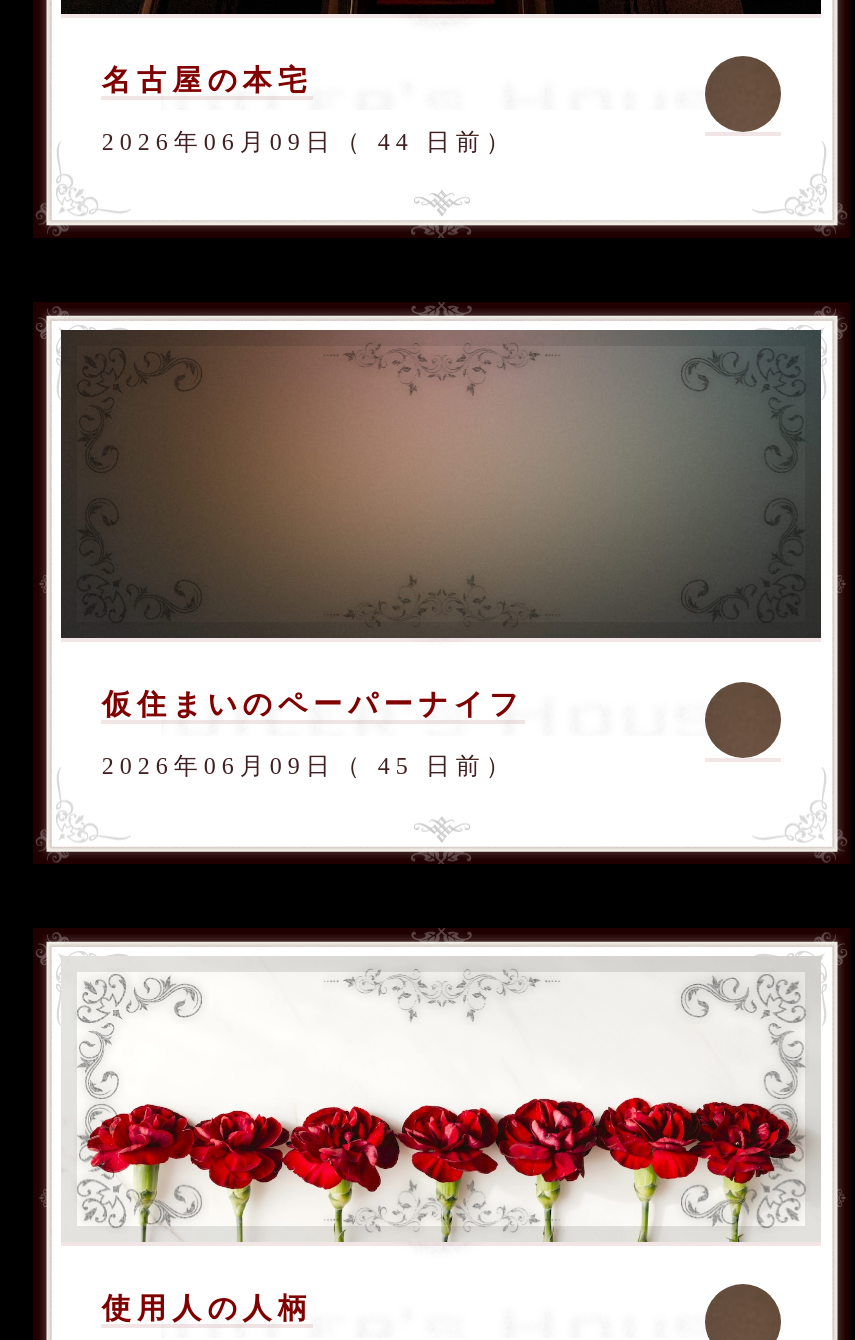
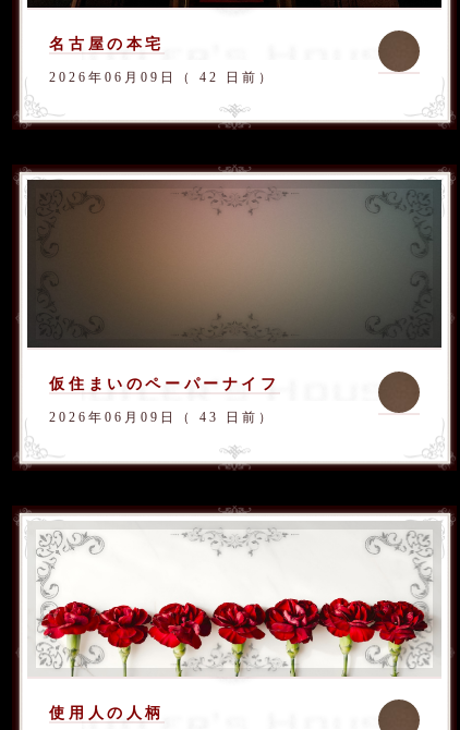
[102,127,516,155] 2026年06月09日（ 44 日前） -> [49,69,275,85] 2026年06月09日（ 42 日前）
[102,753,516,781] 2026年06月09日（ 45 日前） -> [49,410,275,425] 2026年06月09日（ 43 日前）

